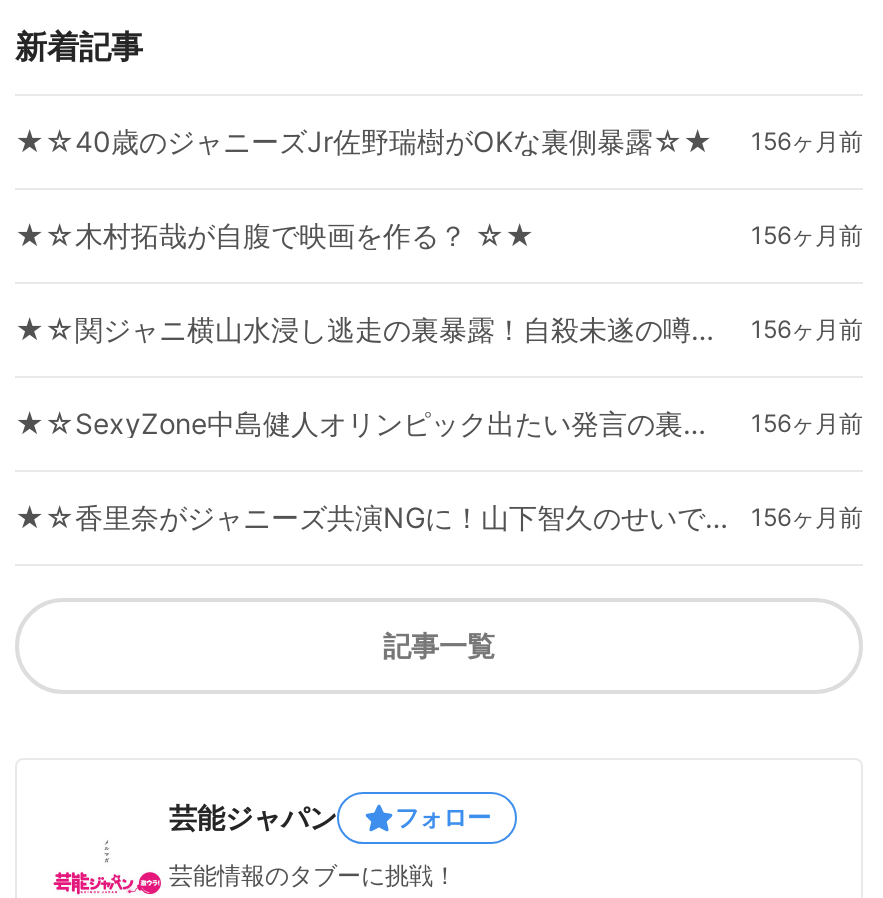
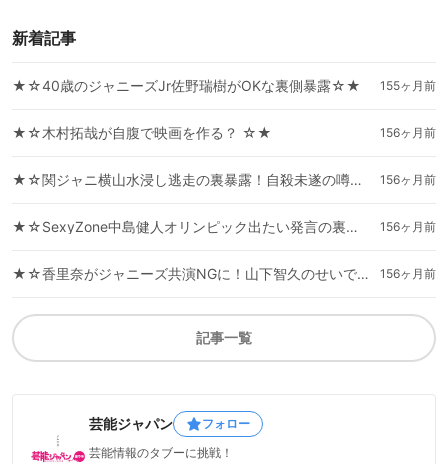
[751,126,863,156] 156ヶ月前 -> [380,78,436,93] 155ヶ月前

